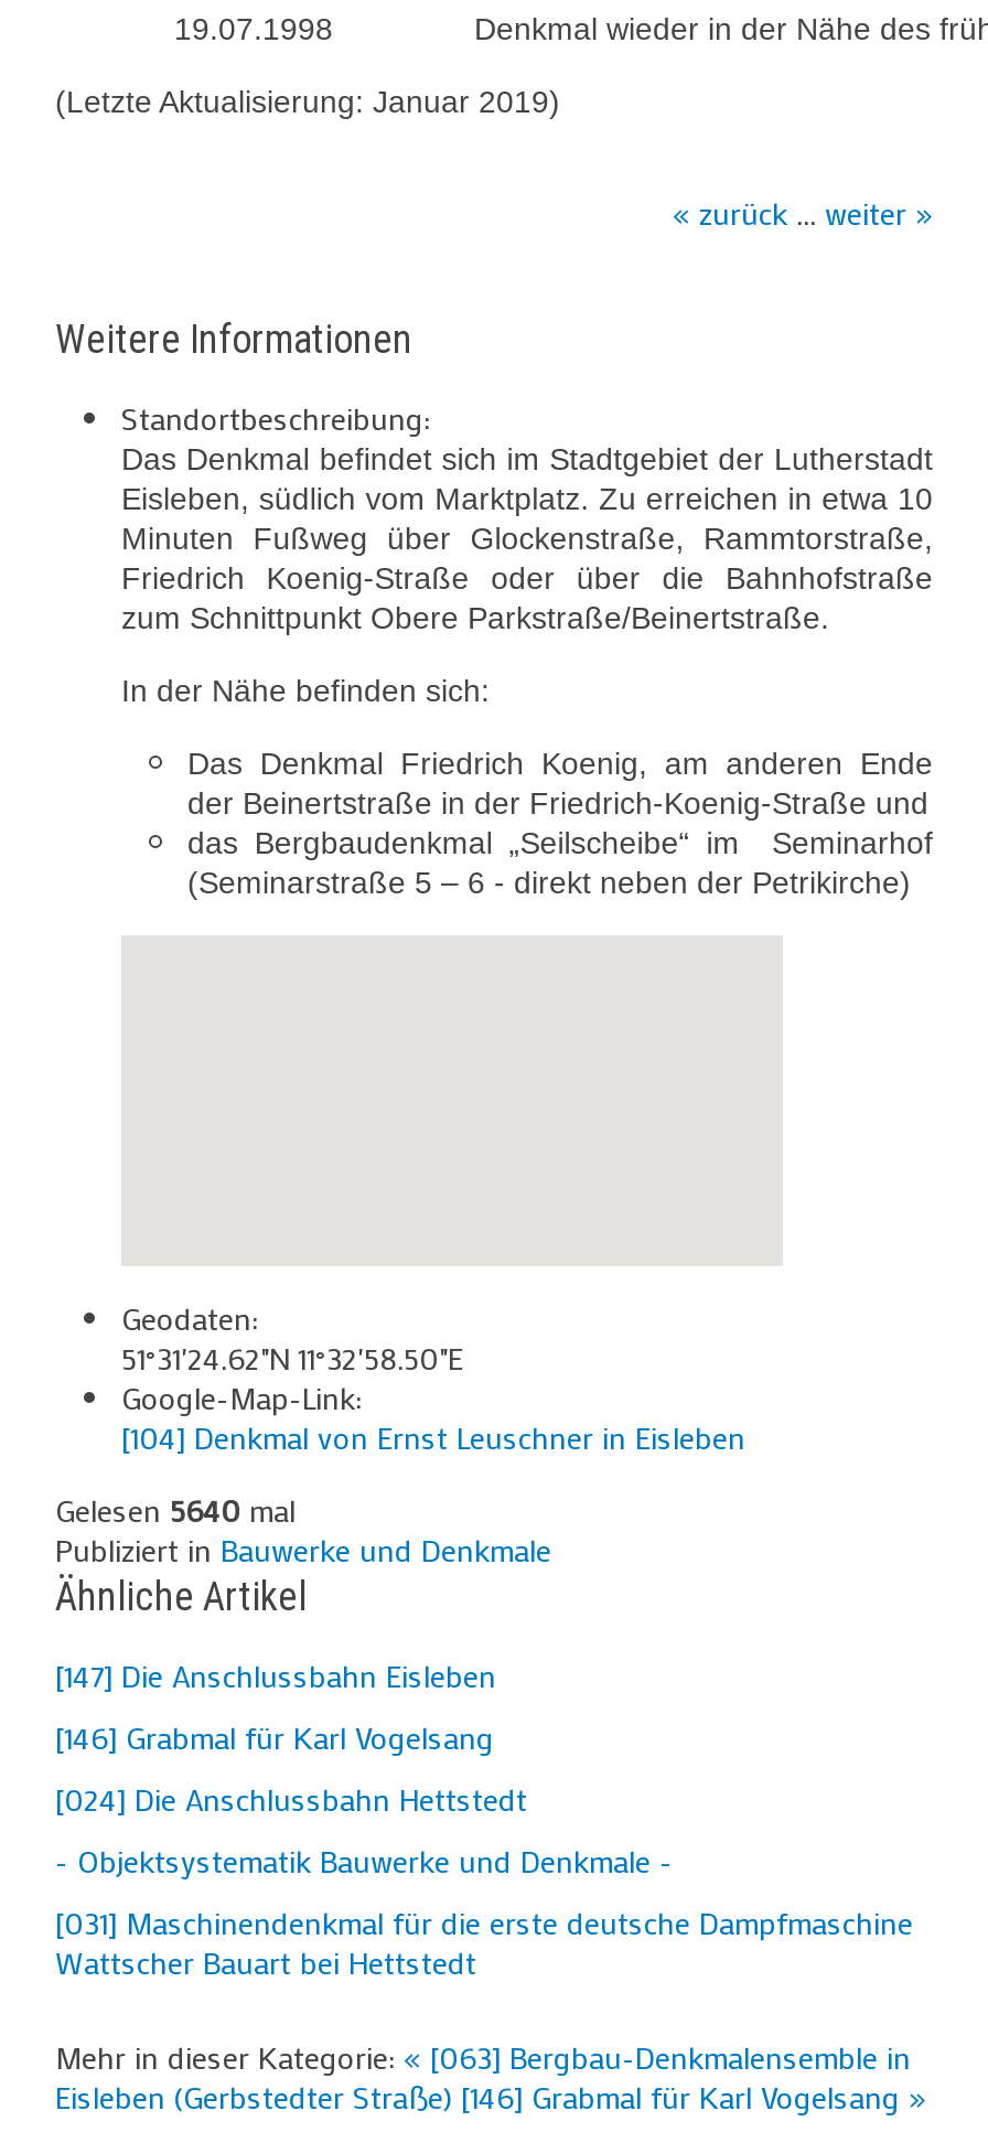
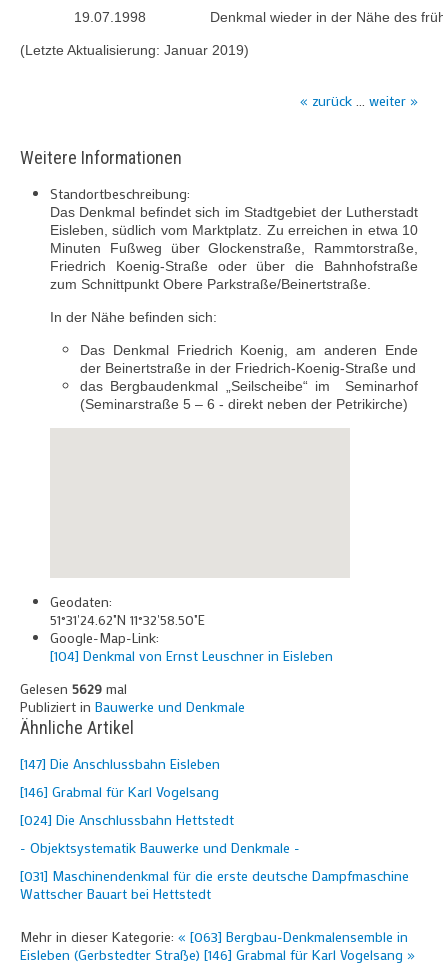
[55,1489,296,1531] Gelesen 5640 mal -> [20,679,127,698] Gelesen 5629 mal

